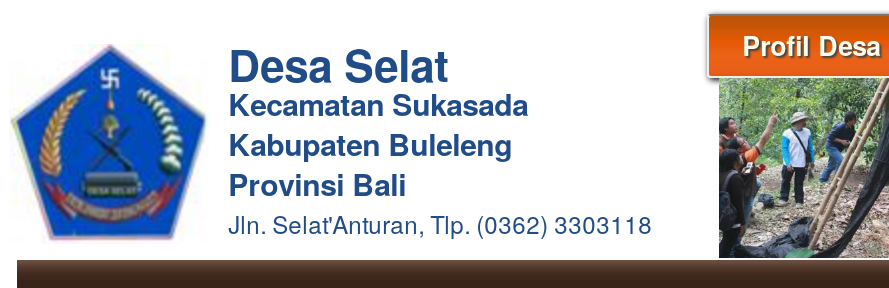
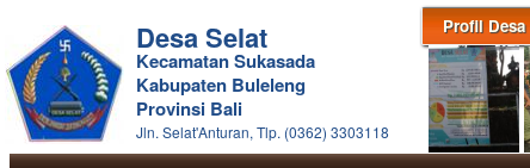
[719,76,883,260] [image] -> [429,44,526,154] [image]

